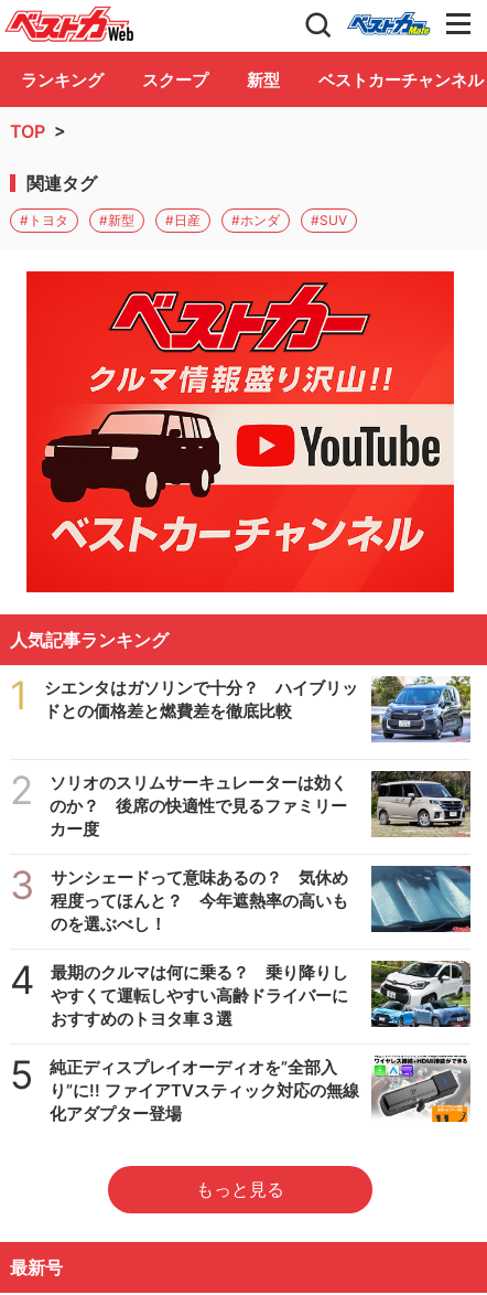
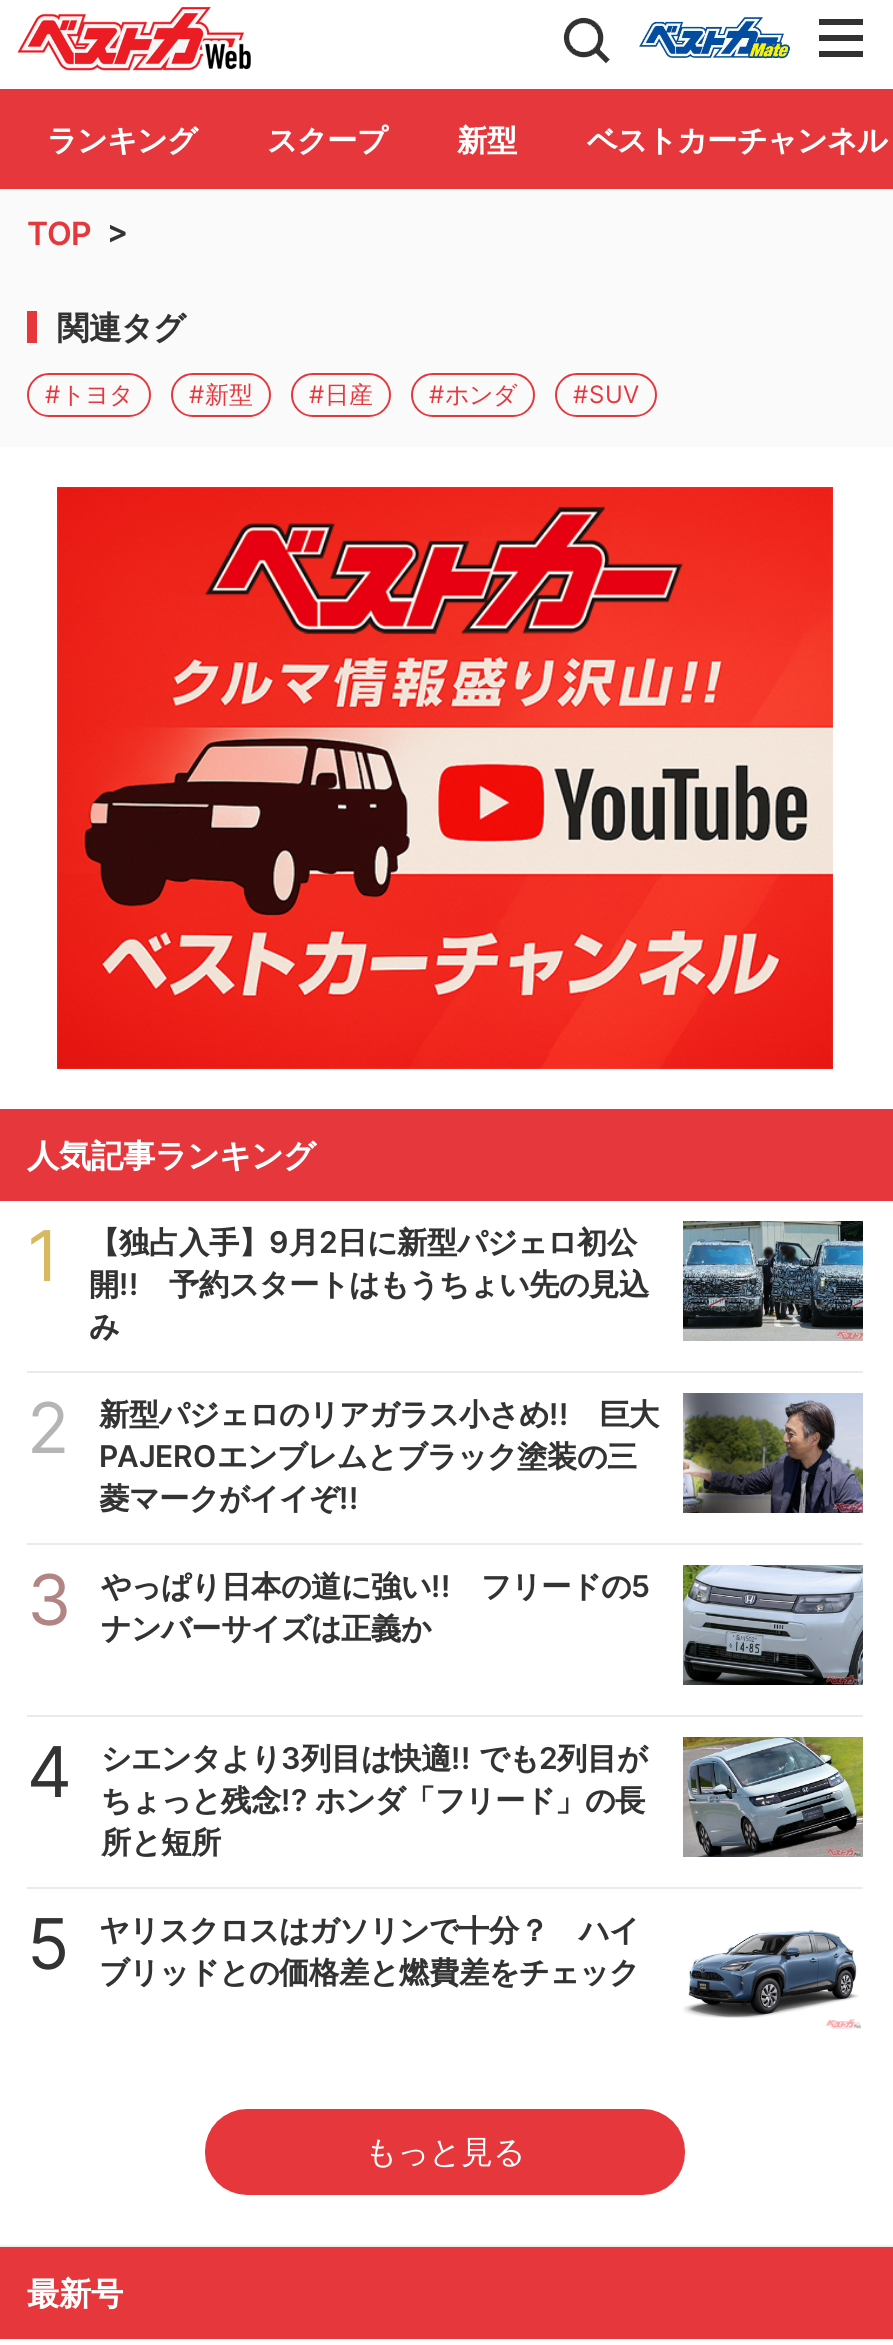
[44,676,472,742] [image] | シエンタはガソリンで十分？ ハイブリッ | ドとの価格差と燃費差を徹底比較 -> [89,1219,865,1345] [image] | 【独占入手】9月2日に新型パジェロ初公 | 開!! 予約スタートはもうちょい先の見込 | み
[50,770,472,839] [image] | ソリオのスリムサーキュレーターは効く | のか？ 後席の快適性で見るファミリー | カー度 -> [99,1393,863,1517] [image] | 新型パジェロのリアガラス小さめ!! 巨大 | PAJEROエンブレムとブラック塗装の三 | 菱マークがイイぞ!!
[51,865,470,934] [image] | サンシェードって意味あるの？ 気休め | 程度ってほんと？ 今年遮熱率の高いも | のを選ぶべし！ -> [101,1565,865,1687] [image] | やっぱり日本の道に強い!! フリードの5 | ナンバーサイズは正義か
[51,961,470,1029] [image] | 最期のクルマは何に乗る？ 乗り降りし | やすくて運転しやすい高齢ドライバーに | おすすめのトヨタ車３選 -> [101,1737,865,1861] [image] | シエンタより3列目は快適!! でも2列目が | ちょっと残念!? ホンダ「フリード」の長 | 所と短所
[50,1055,472,1124] [image] | 純正ディスプレイオーディオを”全部入 | り”に!! ファイアTVスティック対応の無線 | 化アダプター登場 -> [99,1909,863,2029] [image] | ヤリスクロスはガソリンで十分？ ハイ | ブリッドとの価格差と燃費差をチェック

